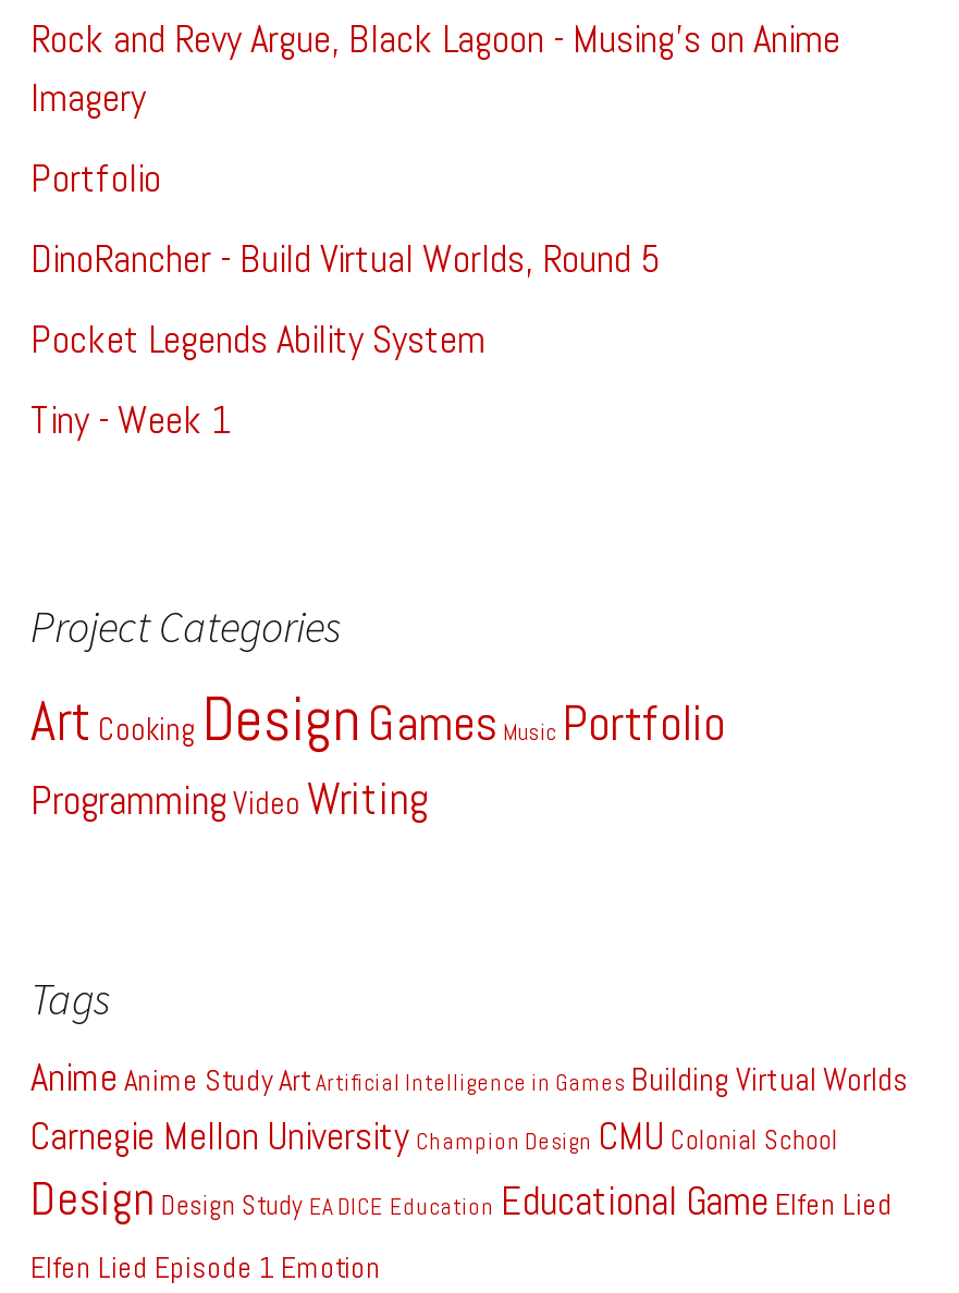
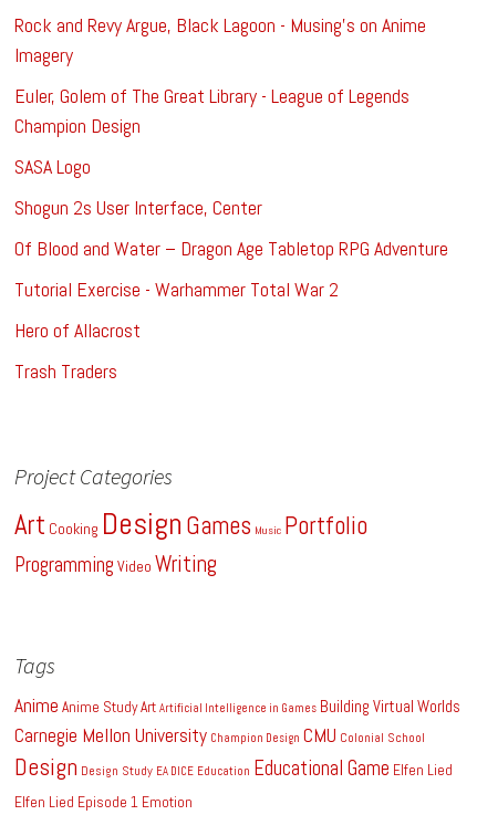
[30,153,660,444] Portfolio | DinoRancher - Build Virtual Worlds, Round 5 | Pocket Legends Ability System | Tiny - Week 1 -> [14,83,448,384] Euler, Golem of The Great Library - League of Legends | Champion Design | SASA Logo | Shogun 2s User Interface, Center | Of Blood and Water – Dragon Age Tabletop RPG Adventure | Tutorial Exercise - Warhammer Total War 2 | Hero of Allacrost | Trash Traders

